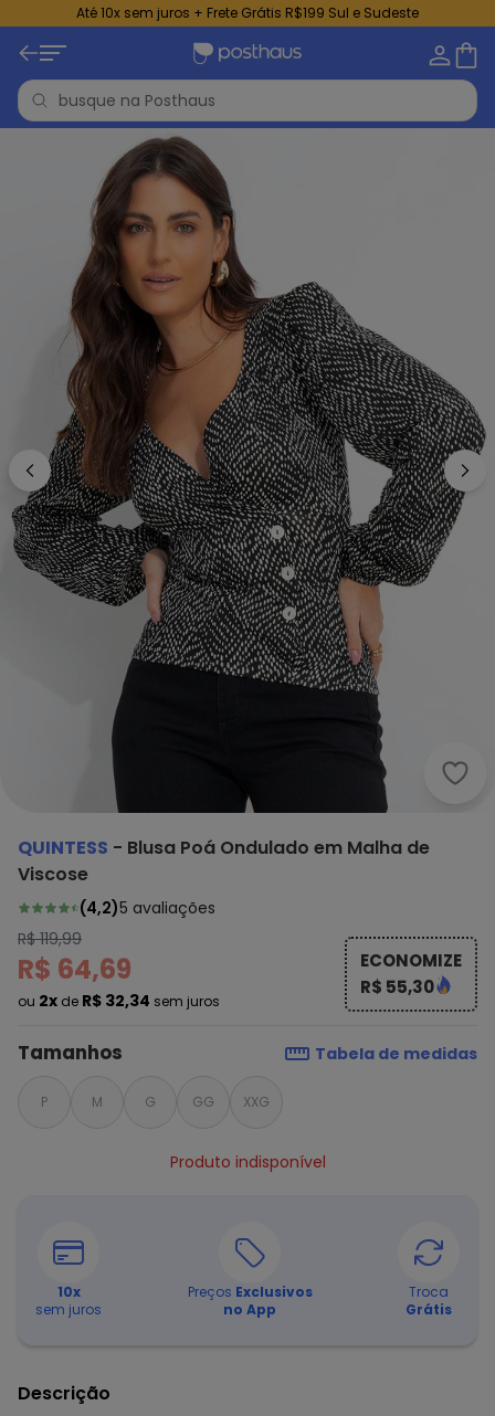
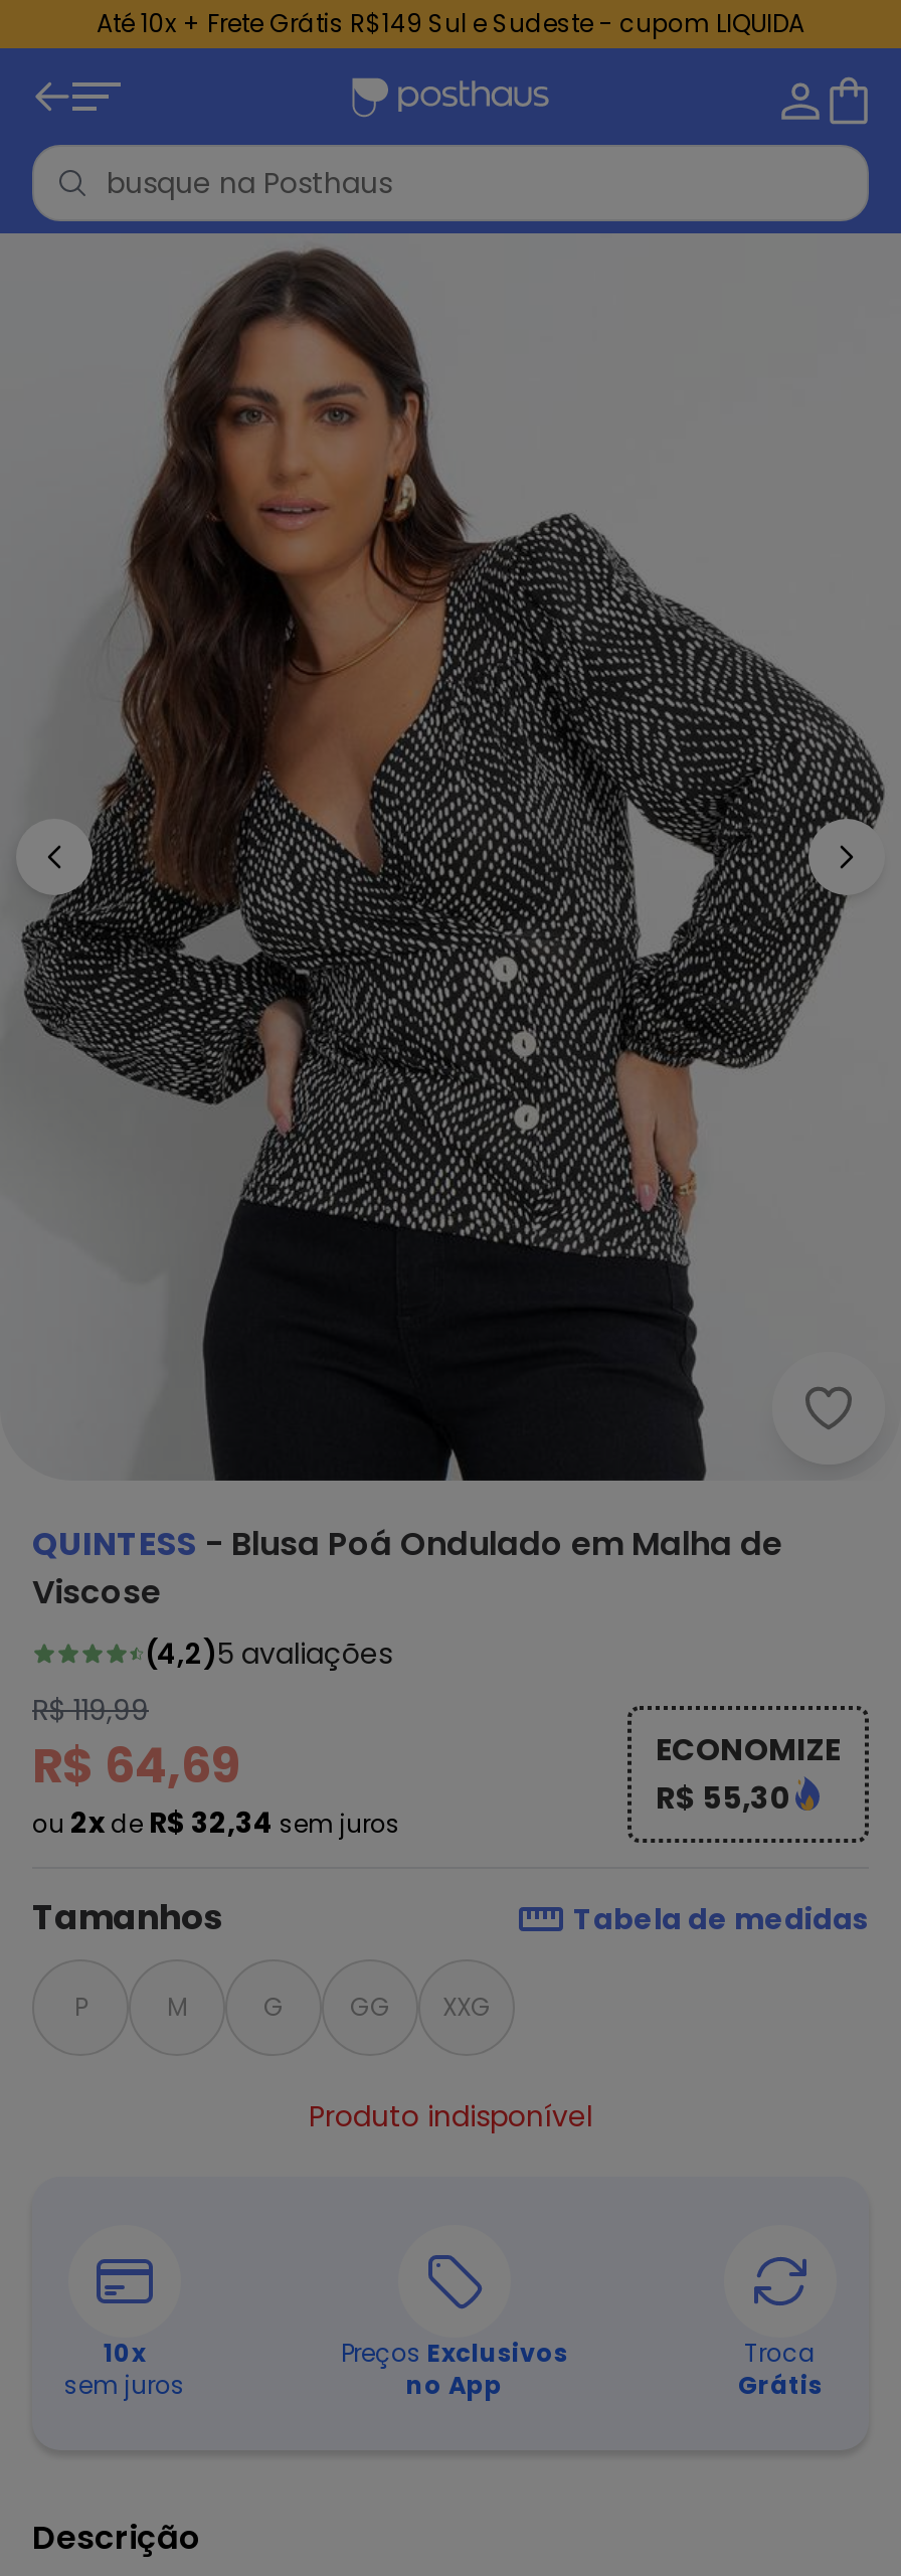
[76,3,419,22] Até 10x sem juros + Frete Grátis R$199 Sul e Sudeste -> [97,6,804,40] Até 10x + Frete Grátis R$149 Sul e Sudeste - cupom LIQUIDA

